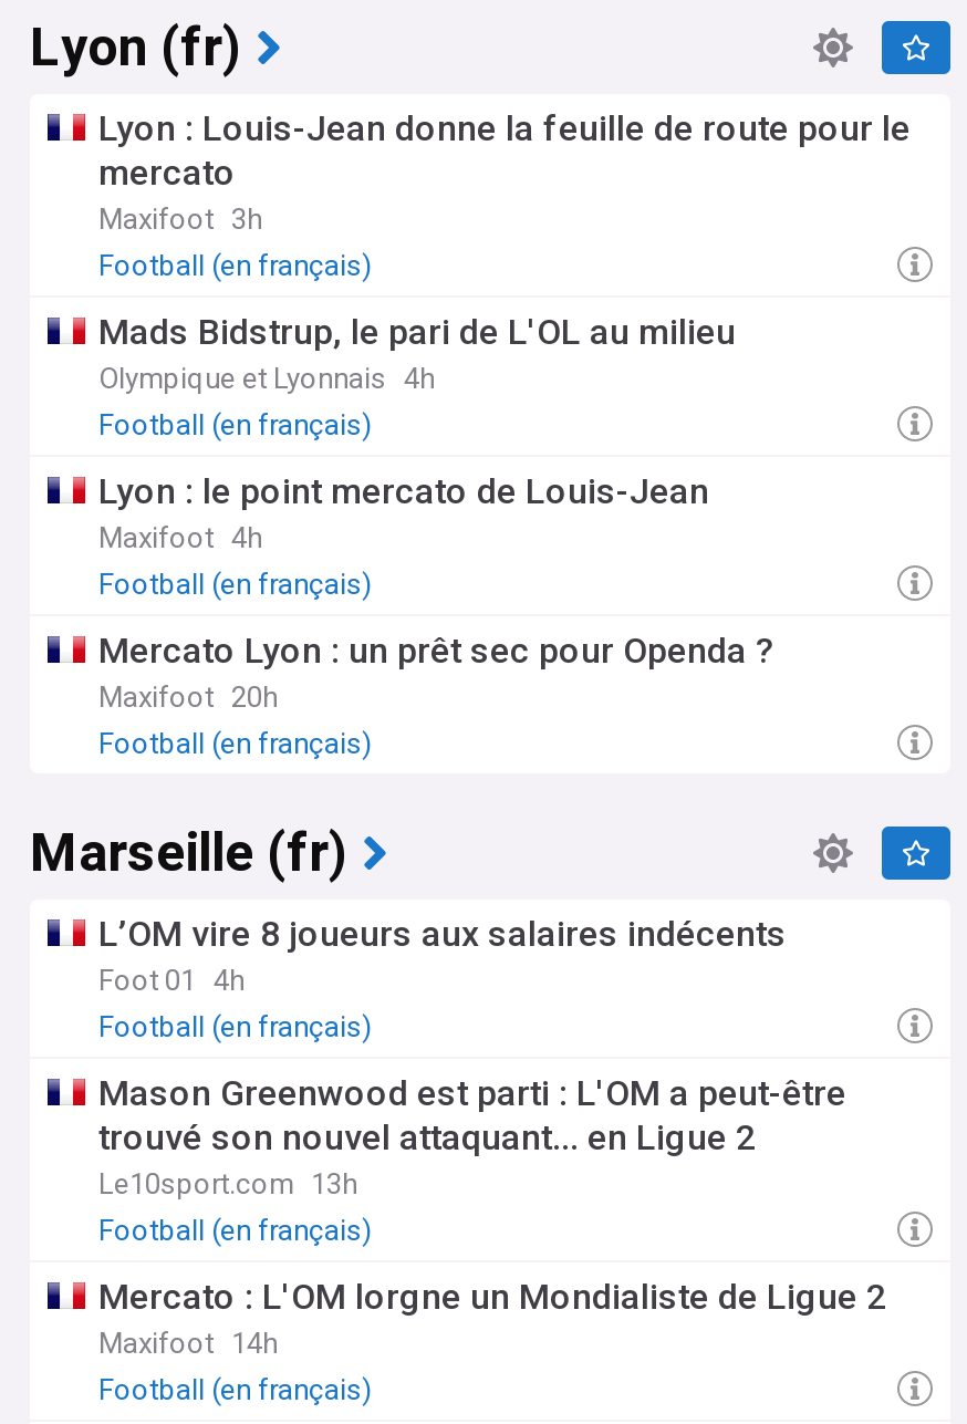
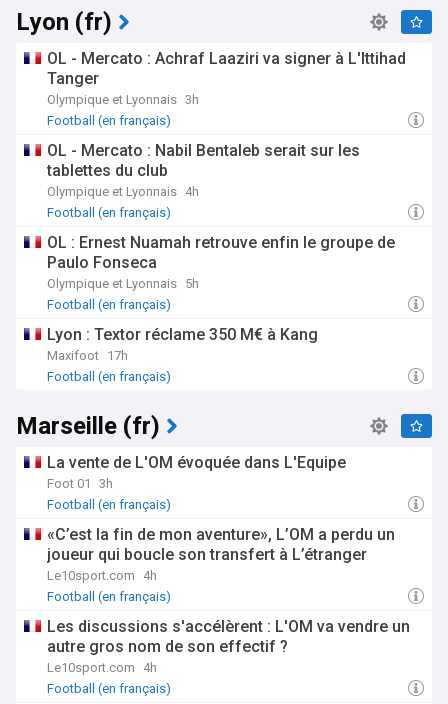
[98,107,911,236] Lyon : Louis-Jean donne la feuille de route pour le | mercato | Maxifoot 3h -> [47,49,406,107] OL - Mercato : Achraf Laaziri va signer à L'Ittihad | Tanger | Olympique et Lyonnais 3h
[98,311,736,353] Mads Bidstrup, le pari de L'OL au milieu -> [47,141,360,180] OL - Mercato : Nabil Bentaleb serait sur les | tablettes du club
[98,470,709,554] Lyon : le point mercato de Louis-Jean | Maxifoot 4h -> [47,233,395,291] OL : Ernest Nuamah retrouve enfin le groupe de | Paulo Fonseca | Olympique et Lyonnais 5h
[98,630,773,714] Mercato Lyon : un prêt sec pour Openda ? | Maxifoot 20h -> [47,325,318,363] Lyon : Textor réclame 350 M€ à Kang | Maxifoot 17h
[98,913,787,997] L’OM vire 8 joueurs aux salaires indécents | Foot 01 4h -> [47,453,346,491] La vente de L'OM évoquée dans L'Equipe | Foot 01 3h
[98,1072,846,1200] Mason Greenwood est parti : L'OM a peut-être | trouvé son nouvel attaquant... en Ligue 2 | Le10sport.com 13h -> [47,525,395,583] «C’est la fin de mon aventure», L’OM a perdu un | joueur qui boucle son transfert à L’étranger | Le10sport.com 4h
[98,1276,886,1360] Mercato : L'OM lorgne un Mondialiste de Ligue 2 | Maxifoot 14h -> [47,617,410,675] Les discussions s'accélèrent : L'OM va vendre un | autre gros nom de son effectif ? | Le10sport.com 4h

